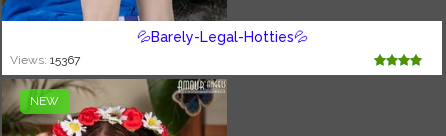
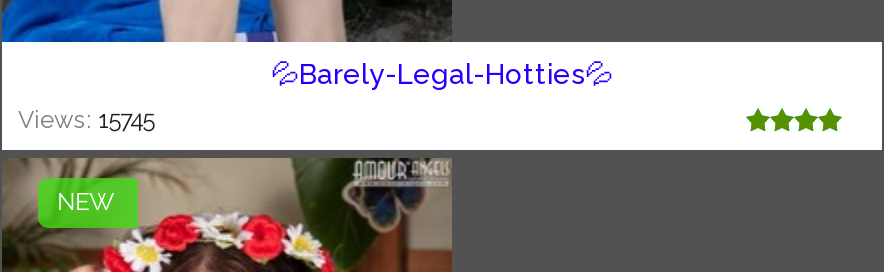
[10,53,80,67] Views: 15367 -> [18,106,154,134] Views: 15745

